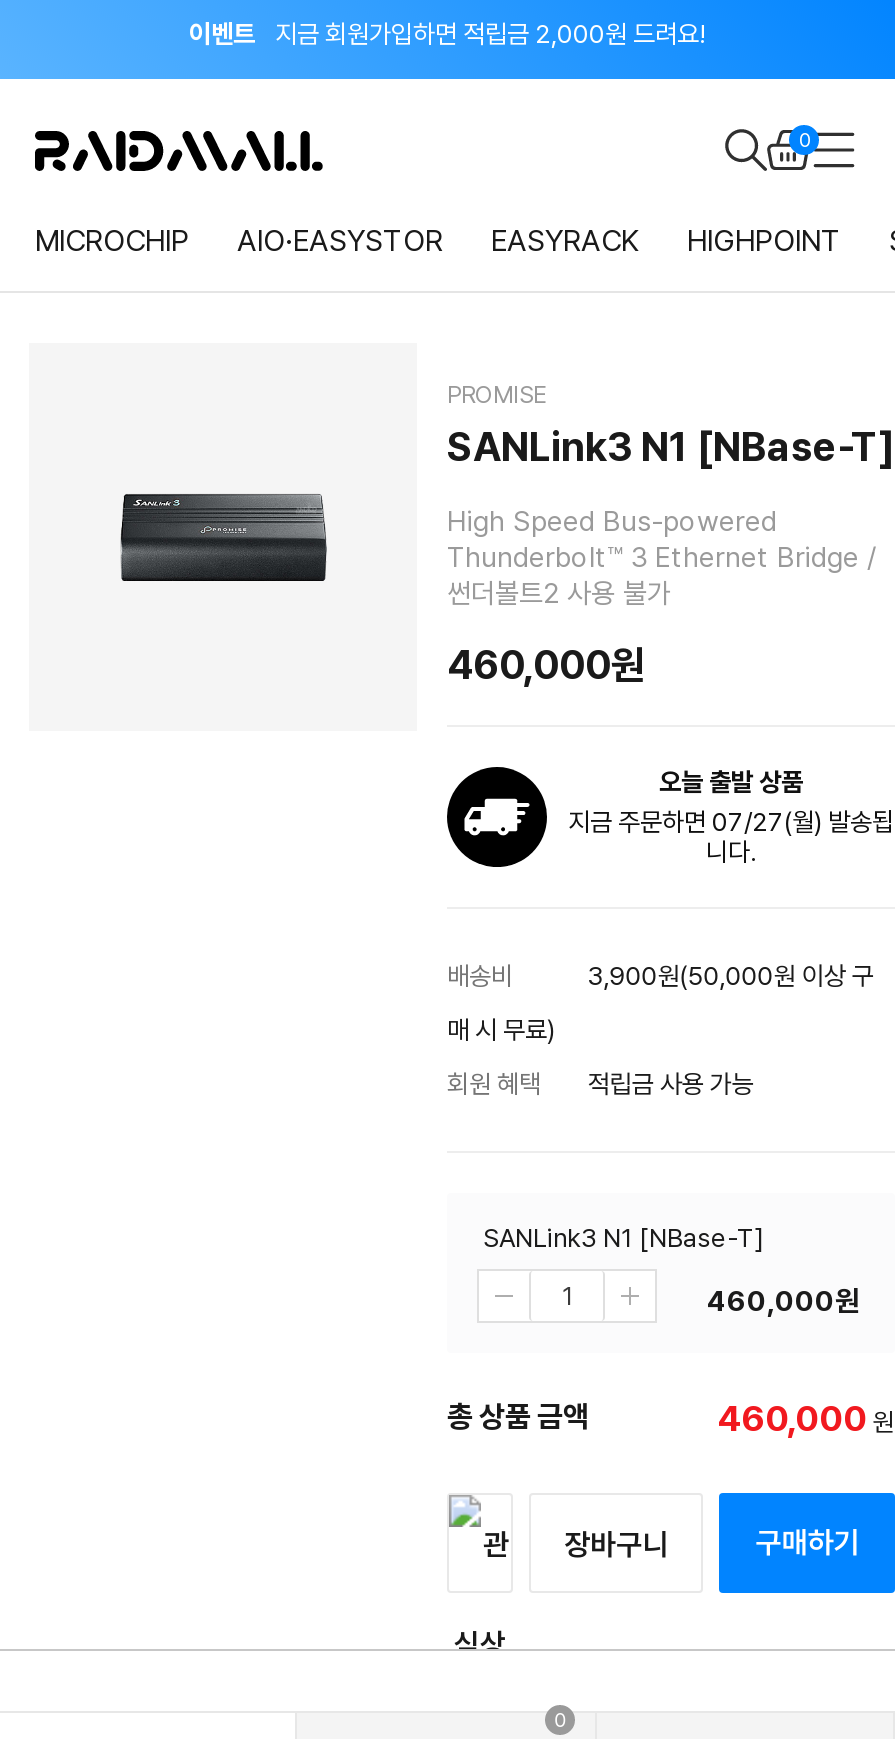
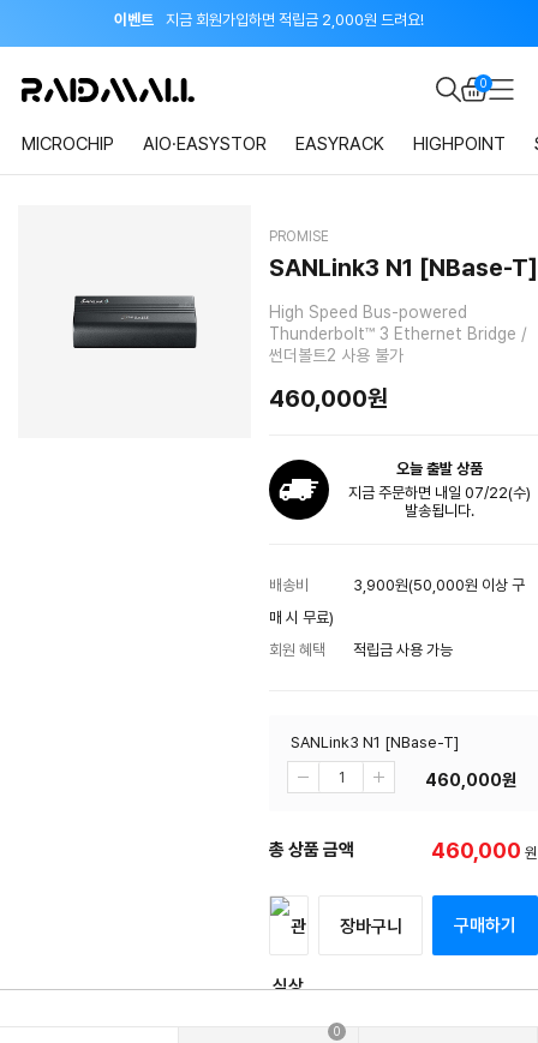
[568,807,894,867] 지금 주문하면 07/27(월) 발송됩 | 니다. -> [348,484,531,520] 지금 주문하면 내일 07/22(수) | 발송됩니다.

